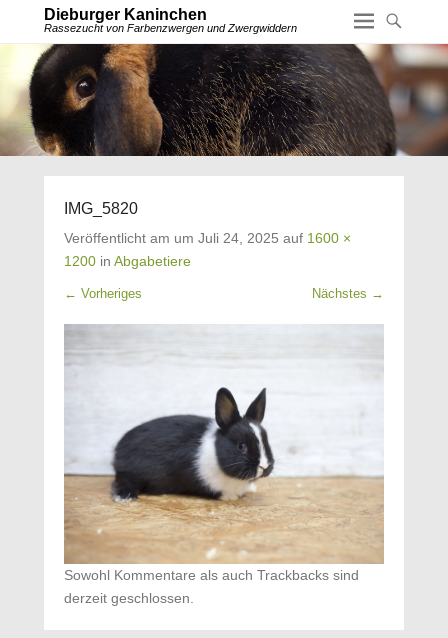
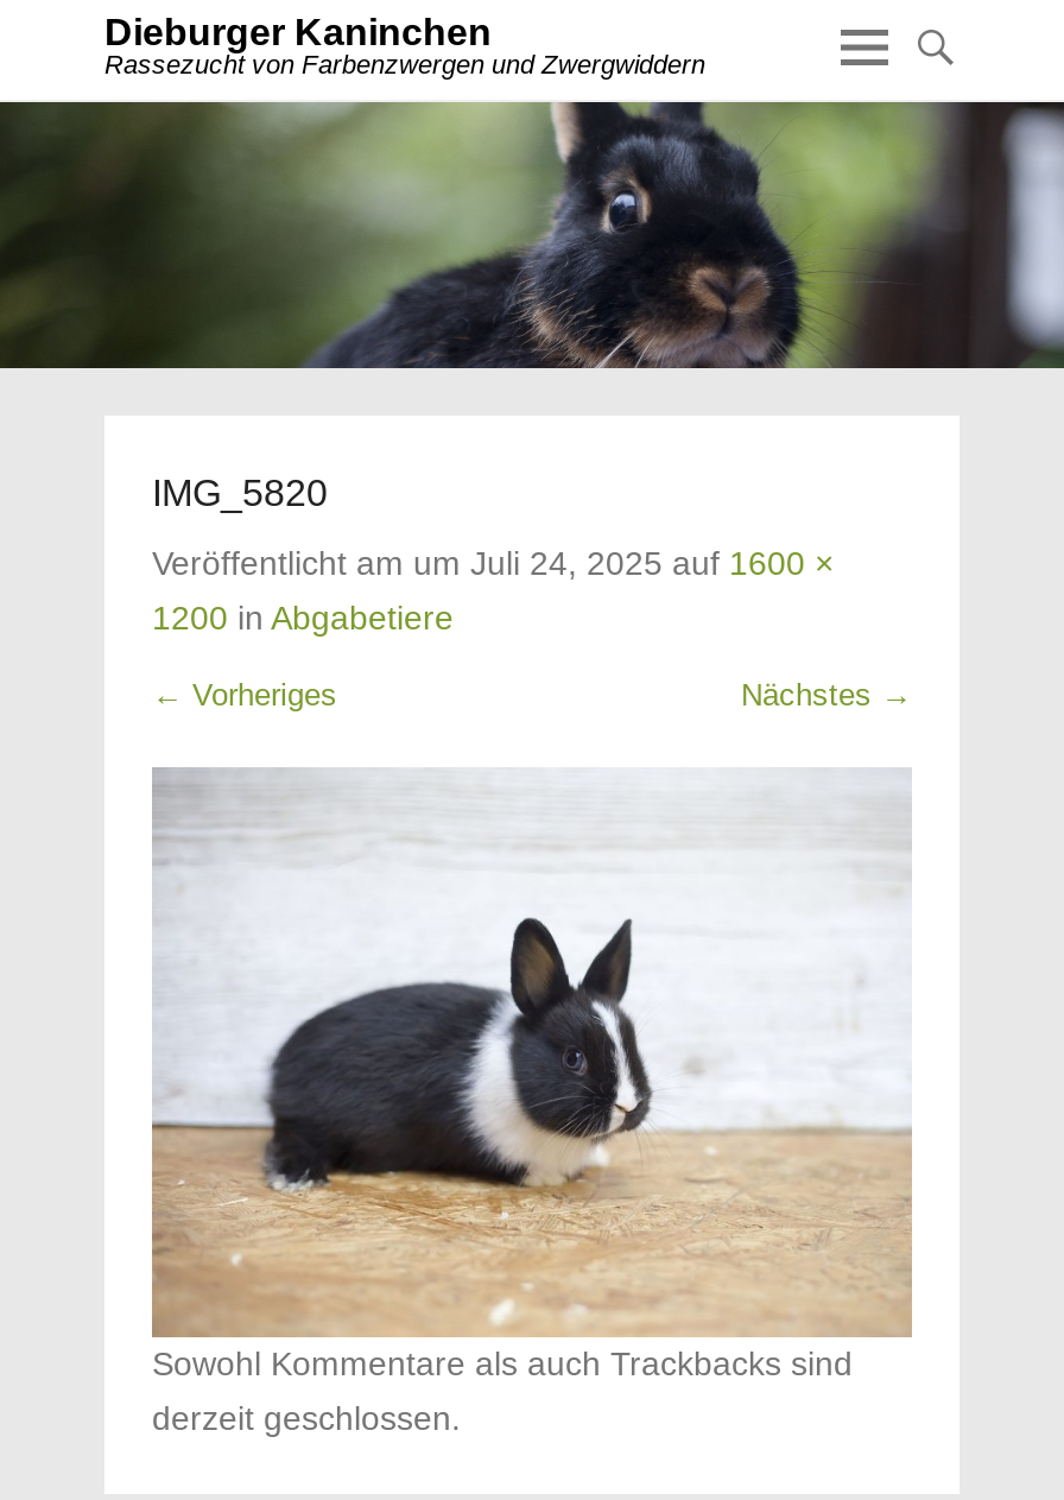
[3,43,445,157] [image] -> [7,100,1057,371] [image]

